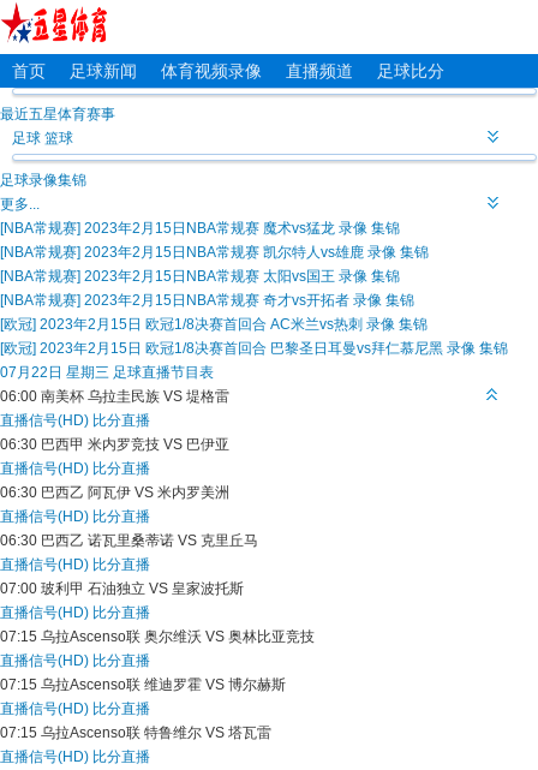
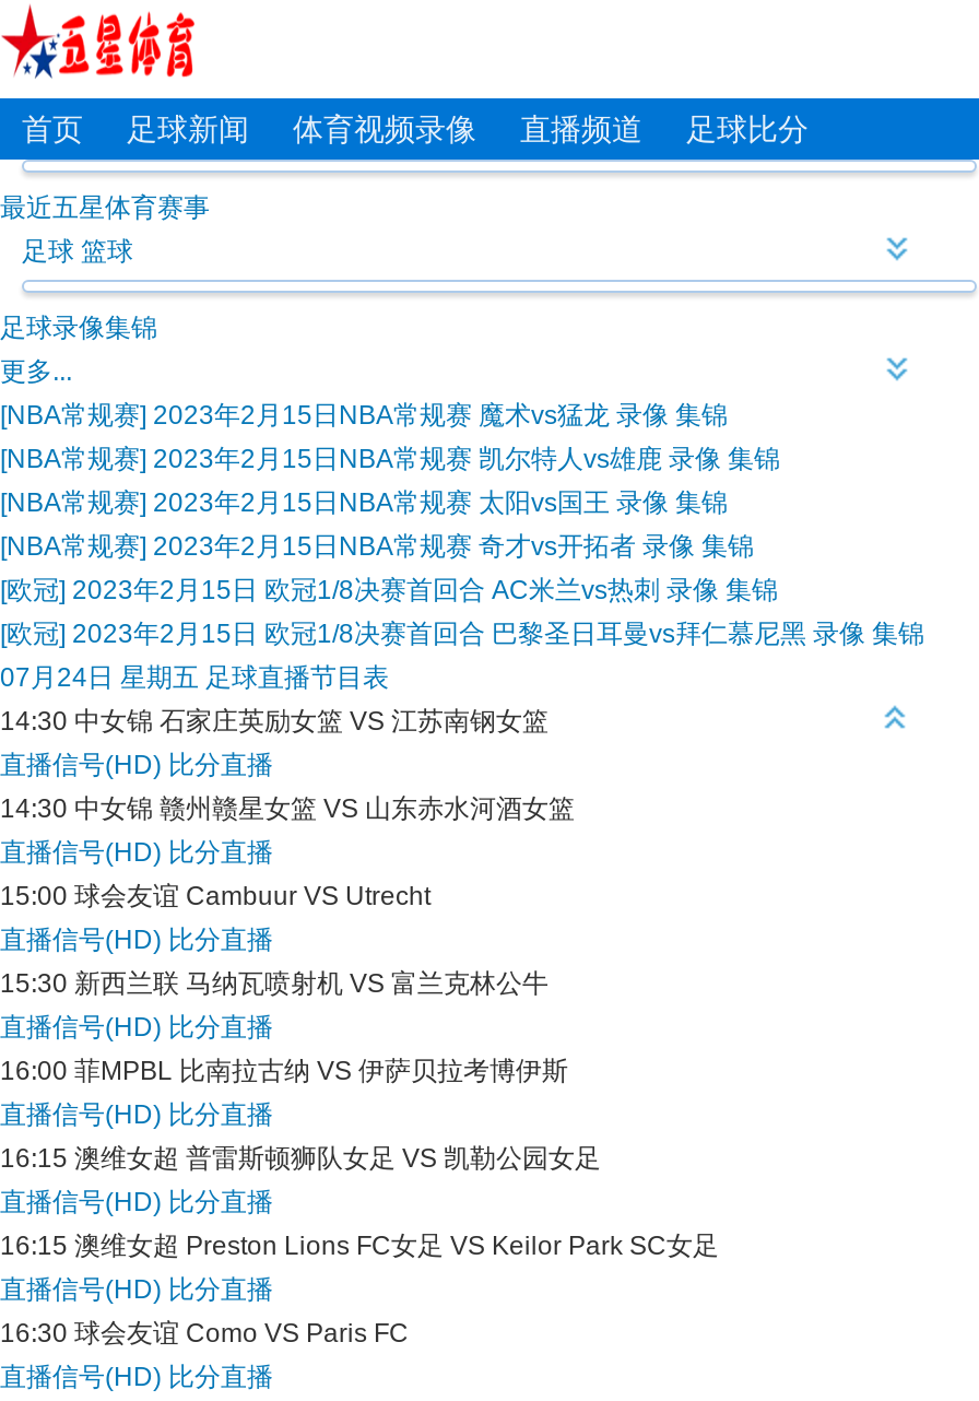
[0,364,229,405] 07月22日 星期三 足球直播节目表 | 06:00 南美杯乌拉圭民族 VS 堤格雷 -> [0,662,549,737] 07月24日 星期五 足球直播节目表 | 14:30 中女锦石家庄英励女篮 VS 江苏南钢女篮
[0,436,229,453] 06:30 巴西甲米内罗竞技 VS 巴伊亚 -> [0,793,575,824] 14:30 中女锦赣州赣星女篮 VS 山东赤水河酒女篮
[0,484,229,501] 06:30 巴西乙阿瓦伊 VS 米内罗美洲 -> [0,881,430,911] 15:00 球会友谊Cambuur VS Utrecht
[0,532,258,549] 06:30 巴西乙诺瓦里桑蒂诺 VS 克里丘马 -> [0,968,549,999] 15:30 新西兰联马纳瓦喷射机 VS 富兰克林公牛
[0,580,244,597] 07:00 玻利甲石油独立 VS 皇家波托斯 -> [0,1056,568,1086] 16:00 菲MPBL比南拉古纳 VS 伊萨贝拉考博伊斯
[0,628,315,645] 07:15 乌拉Ascenso联奥尔维沃 VS 奥林比亚竞技 -> [0,1143,601,1174] 16:15 澳维女超普雷斯顿狮队女足 VS 凯勒公园女足
[0,676,286,693] 07:15 乌拉Ascenso联维迪罗霍 VS 博尔赫斯 -> [0,1231,719,1261] 16:15 澳维女超Preston Lions FC女足 VS Keilor Park SC女足
[0,724,271,741] 07:15 乌拉Ascenso联特鲁维尔 VS 塔瓦雷 -> [0,1318,409,1349] 16:30 球会友谊Como VS Paris FC

